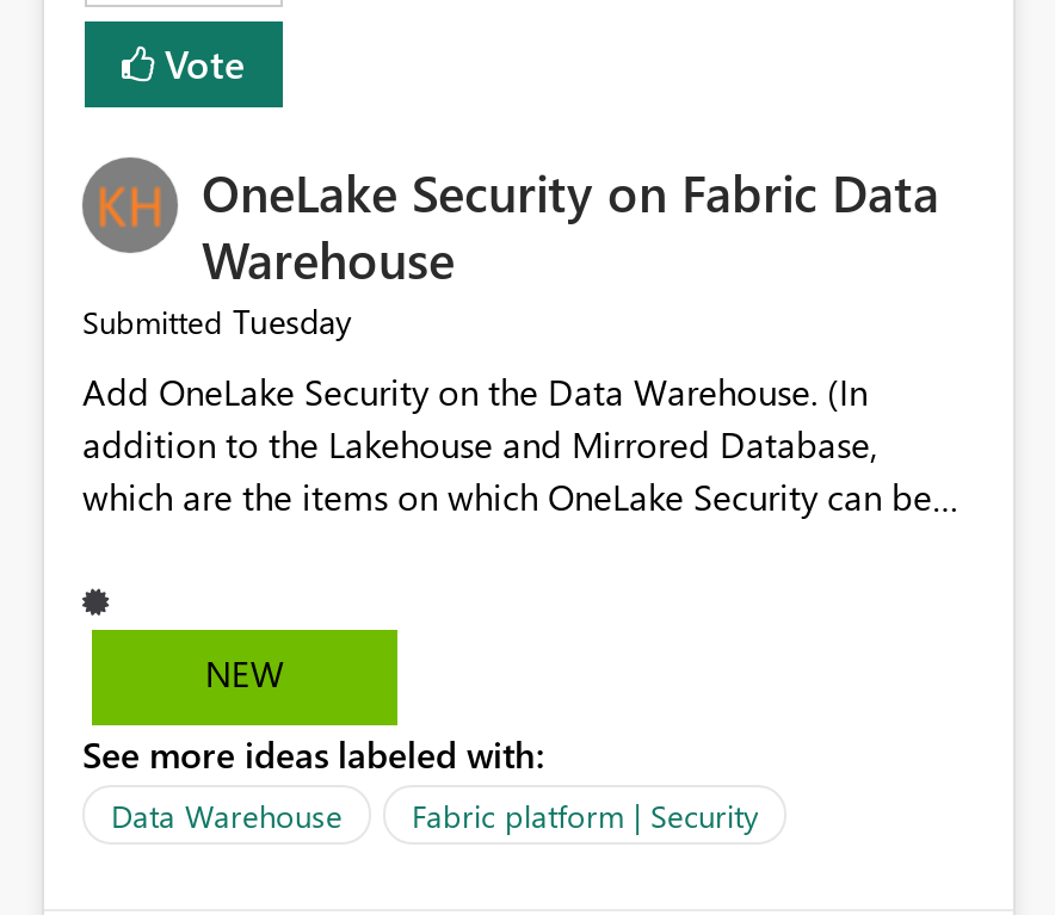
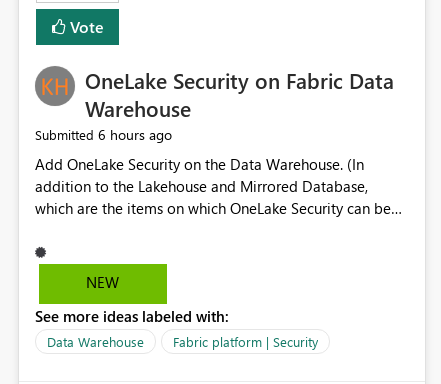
[82,299,352,345] Submitted Tuesday -> [35,125,172,144] Submitted 6 hours ago

